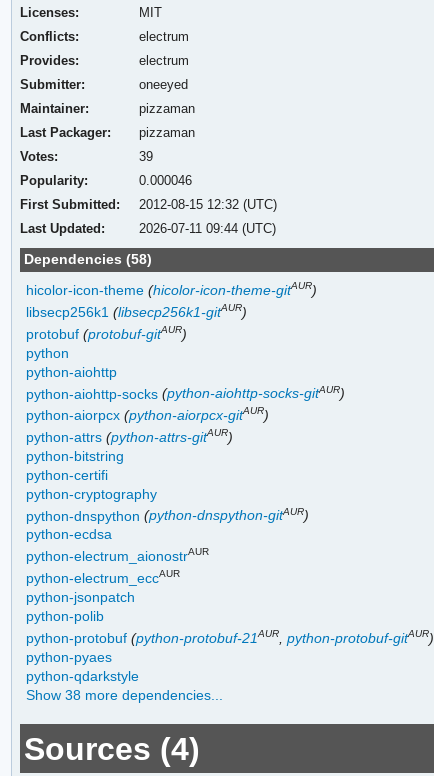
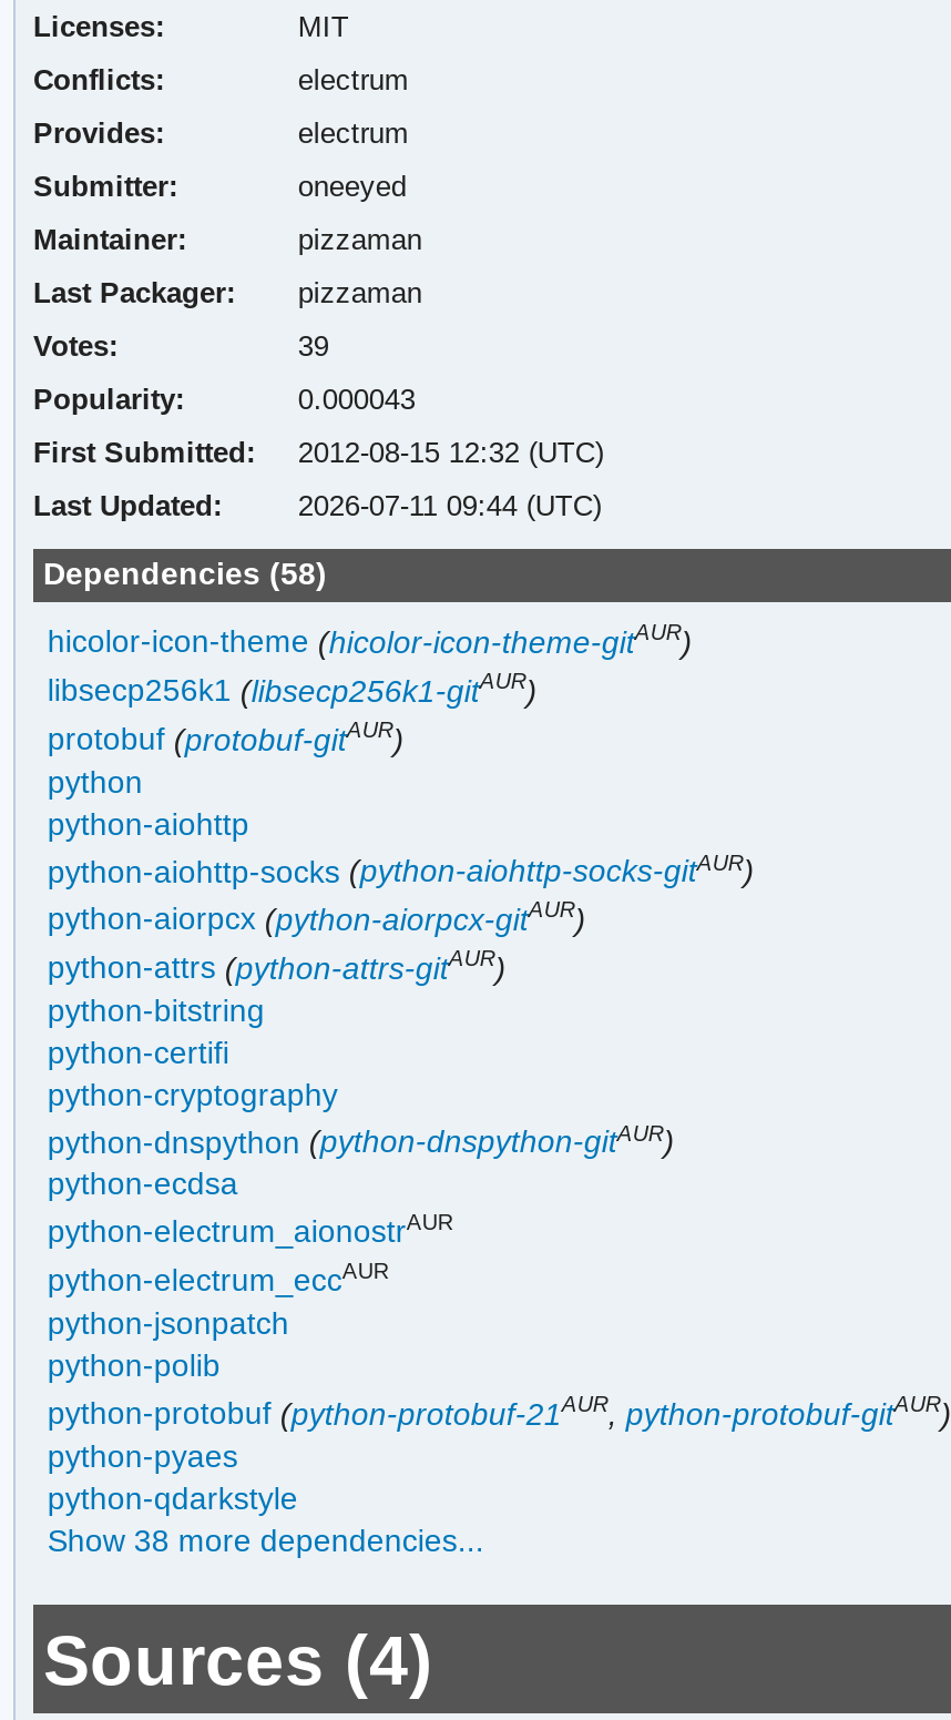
[139,173,192,188] 0.000046 -> [298,383,415,417] 0.000043

